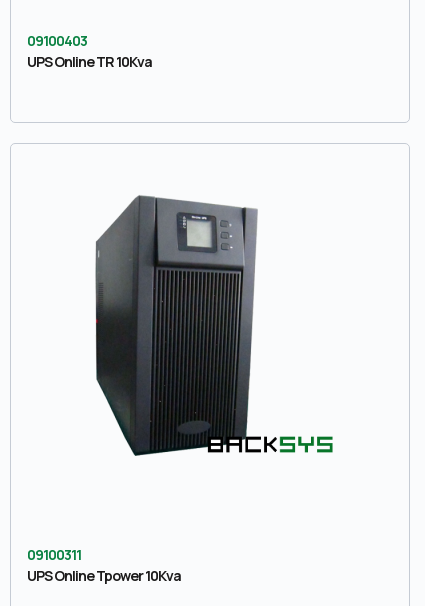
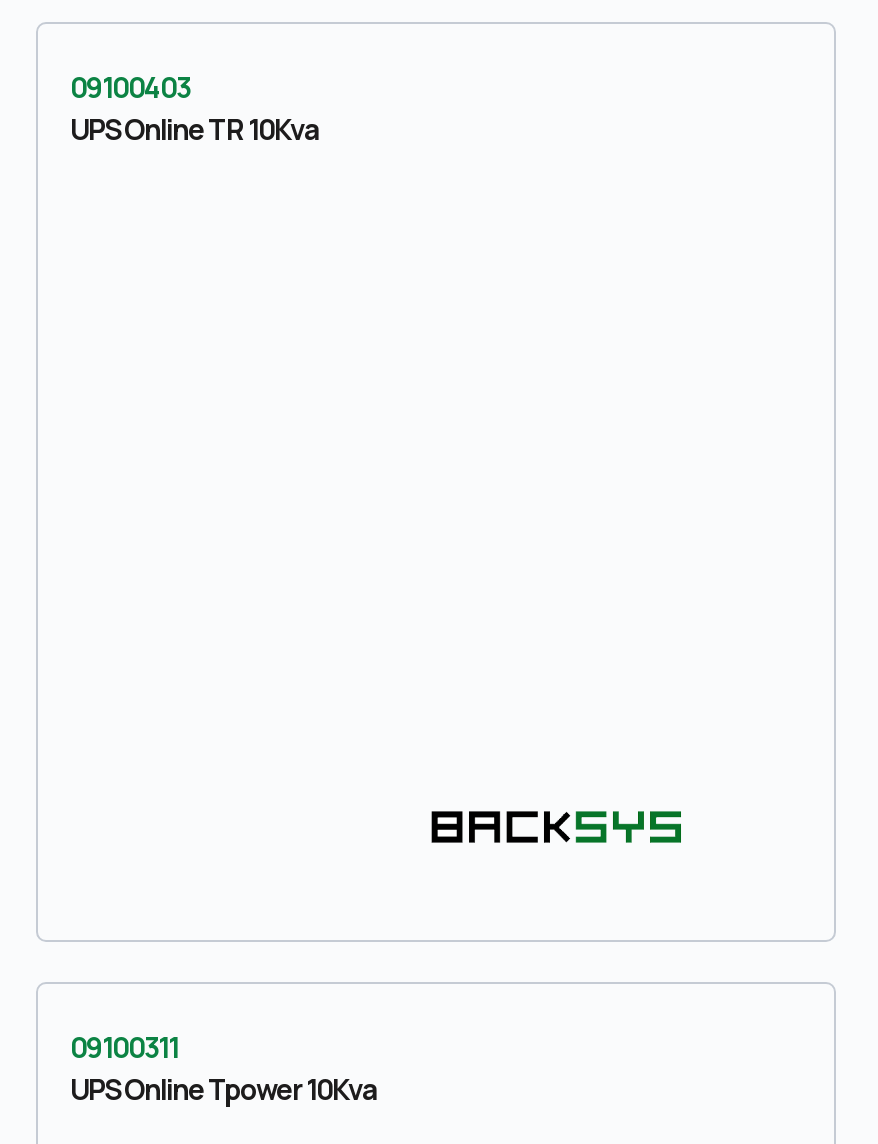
[95,194,258,457] [image] -> none

